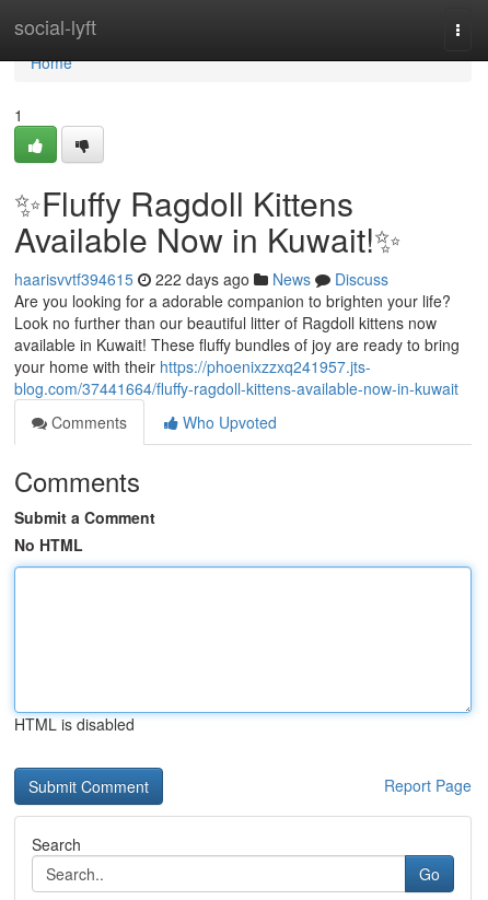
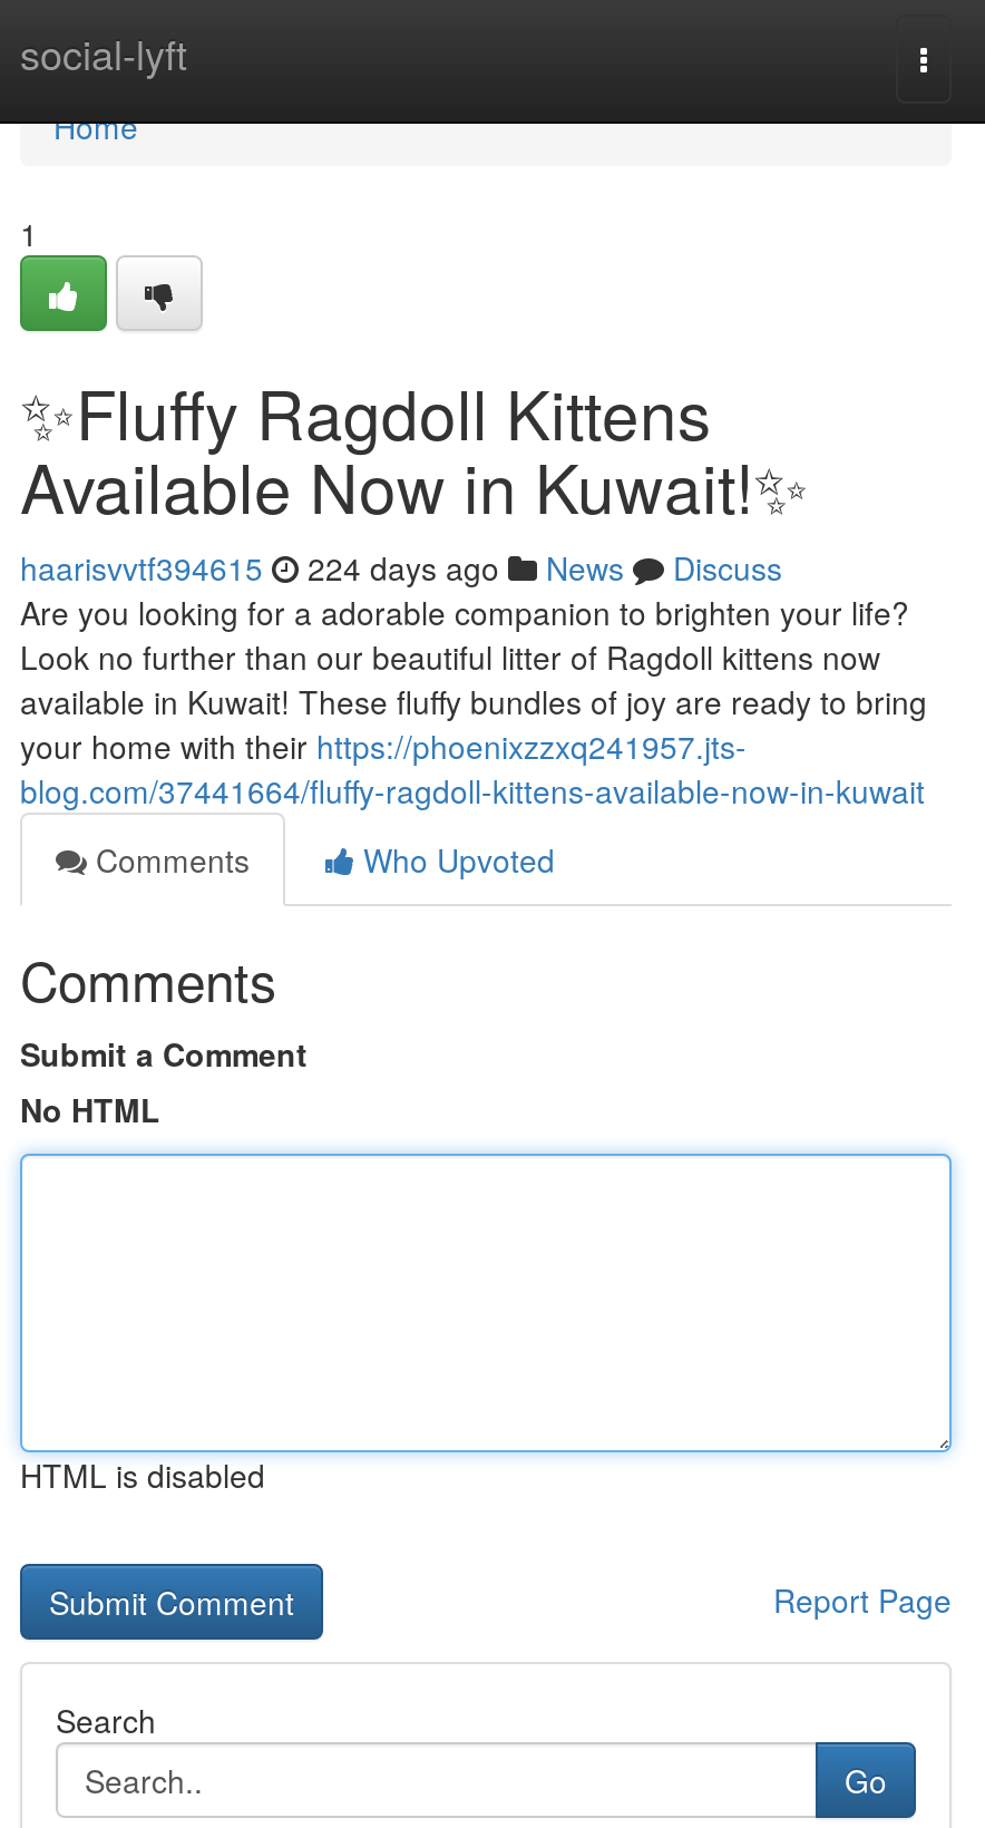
[14,268,388,290] haarisvvtf394615 222 days ago News Discuss -> [20,545,782,590] haarisvvtf394615 224 days ago News Discuss

